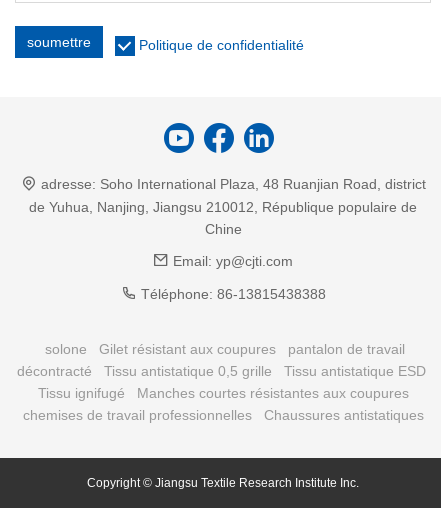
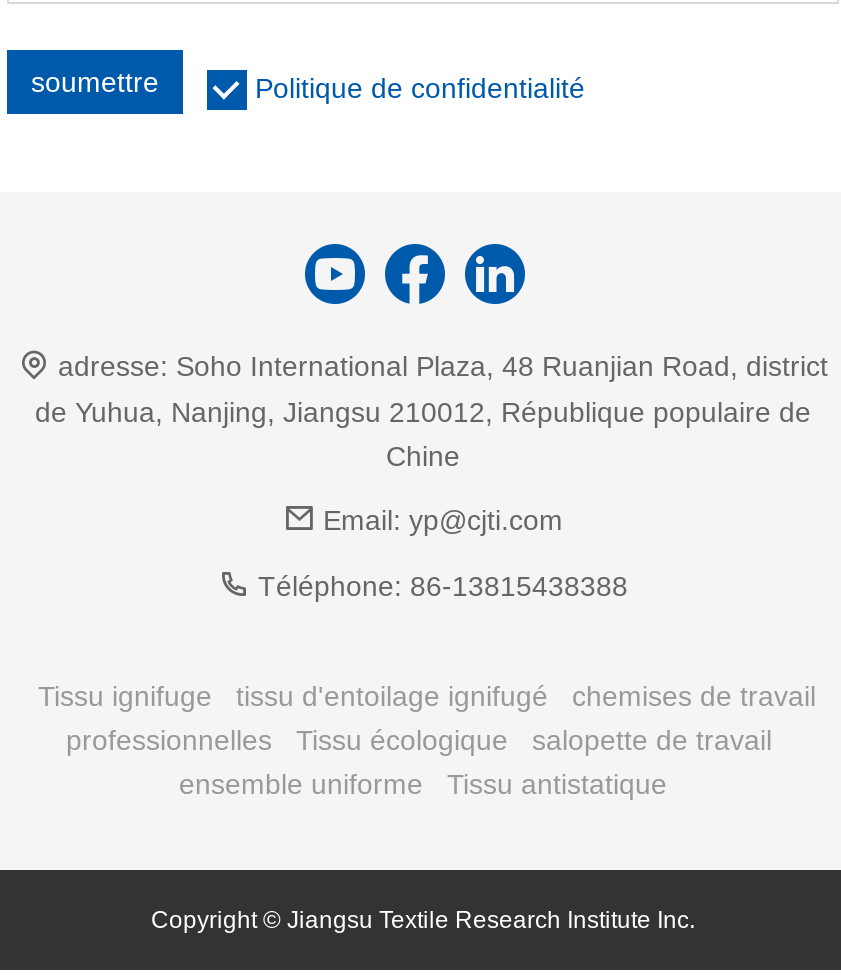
[16,341,425,423] solone | Gilet résistant aux coupures | pantalon de travail | décontracté | Tissu antistatique 0,5 grille | Tissu antistatique ESD | Tissu ignifugé | Manches courtes résistantes aux coupures | chemises de travail professionnelles | Chaussures antistatiques -> [38,681,816,801] Tissu ignifuge | tissu d'entoilage ignifugé | chemises de travail | professionnelles | Tissu écologique | salopette de travail | ensemble uniforme | Tissu antistatique

